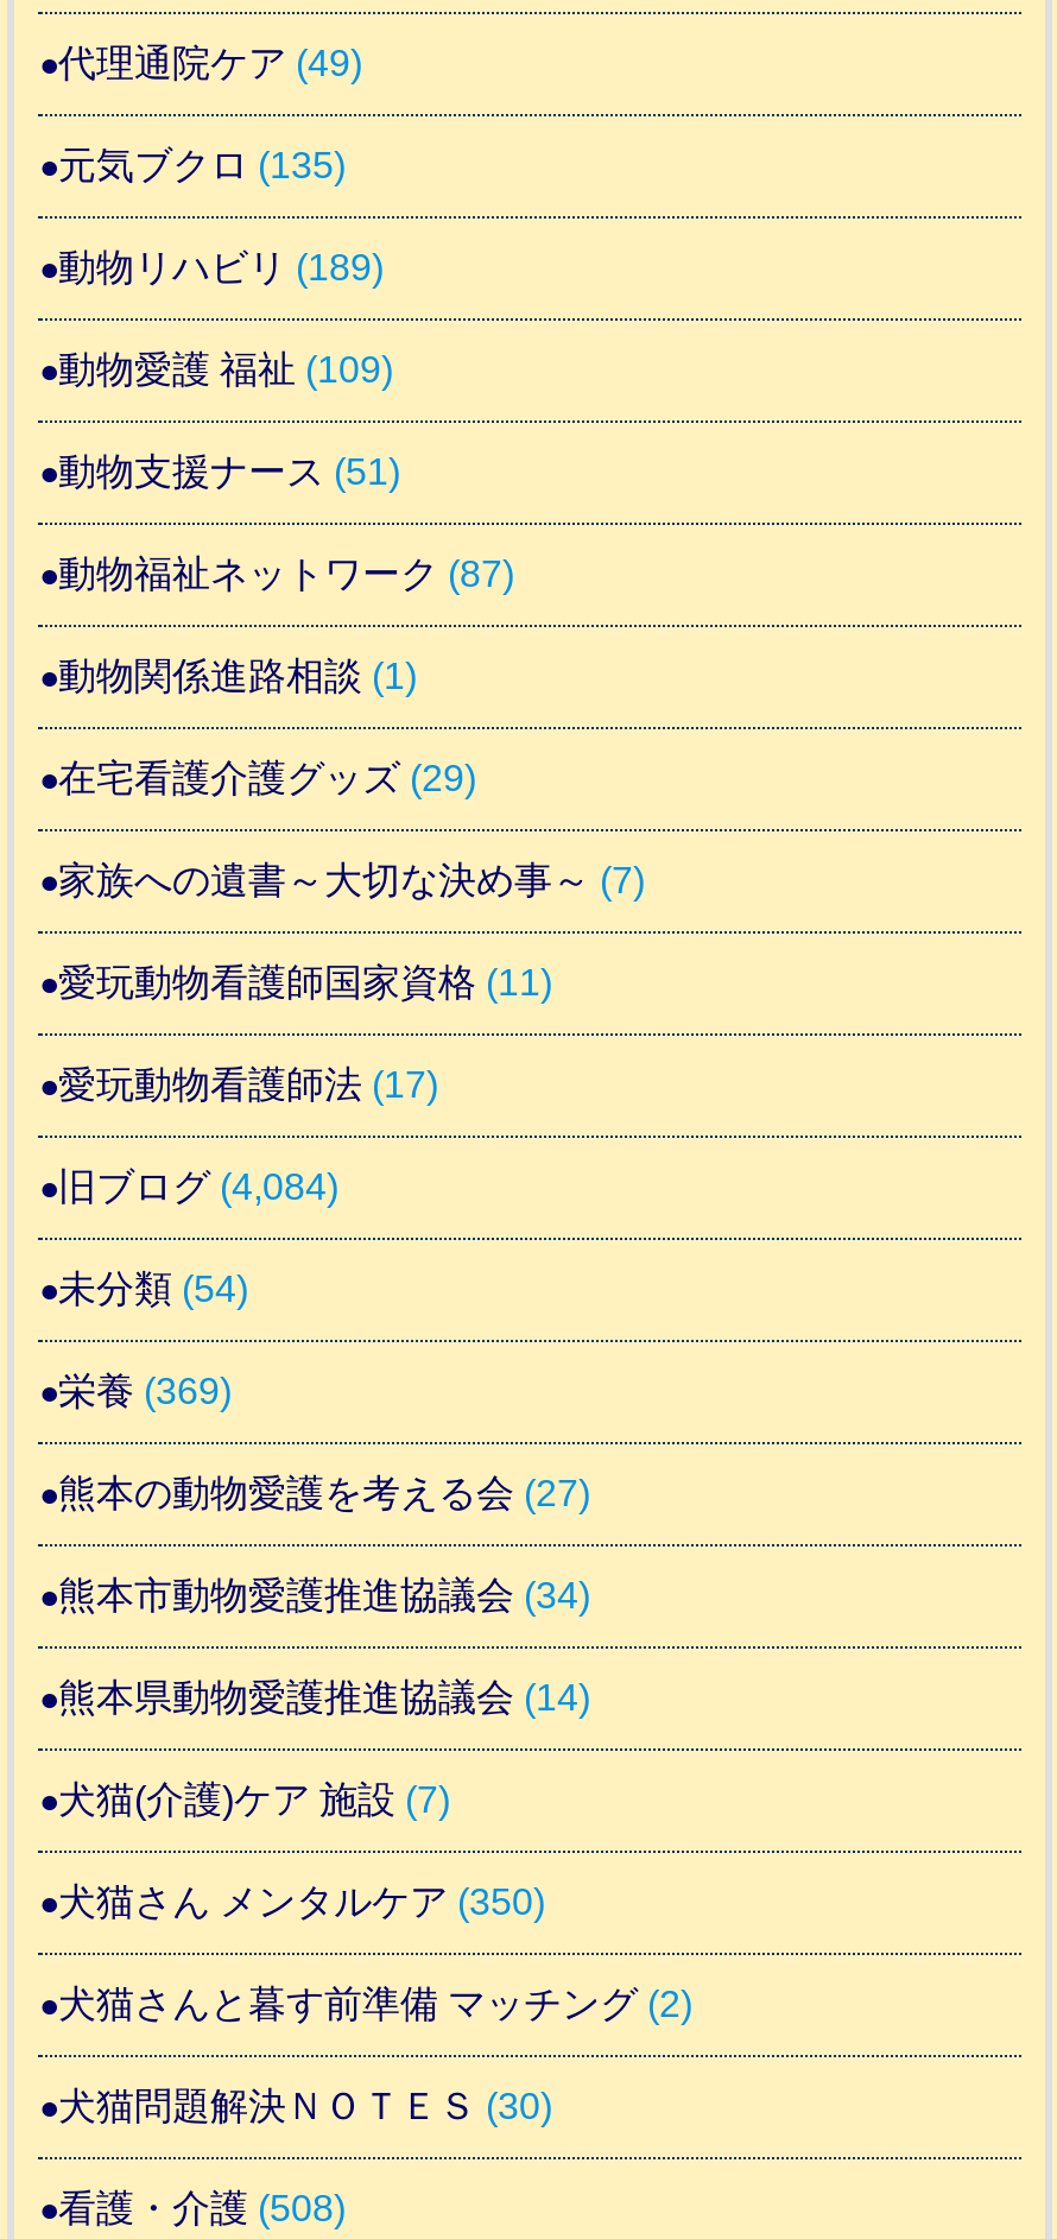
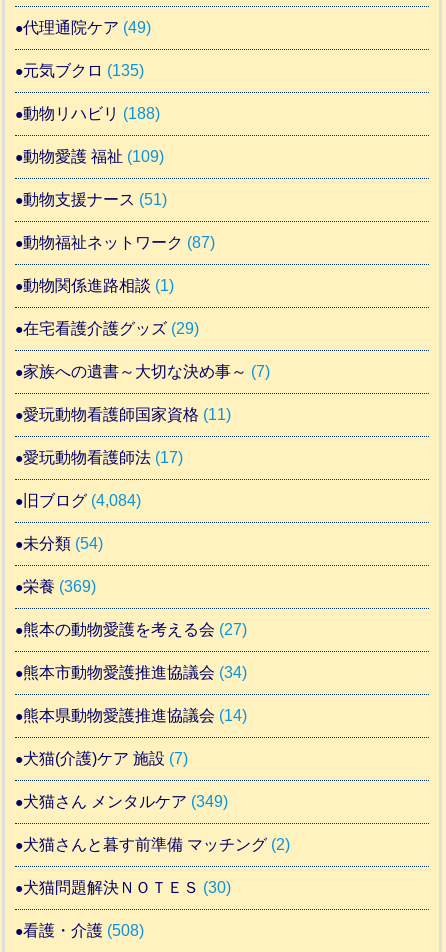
[58,246,384,287] 動物リハビリ(189) -> [23,105,160,122] 動物リハビリ(188)
[58,1881,545,1921] 犬猫さん メンタルケア(350) -> [23,793,228,810] 犬猫さん メンタルケア(349)

